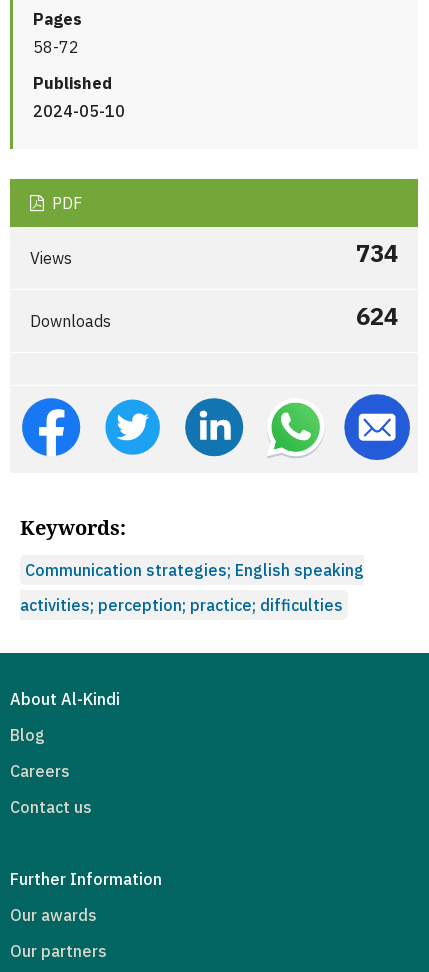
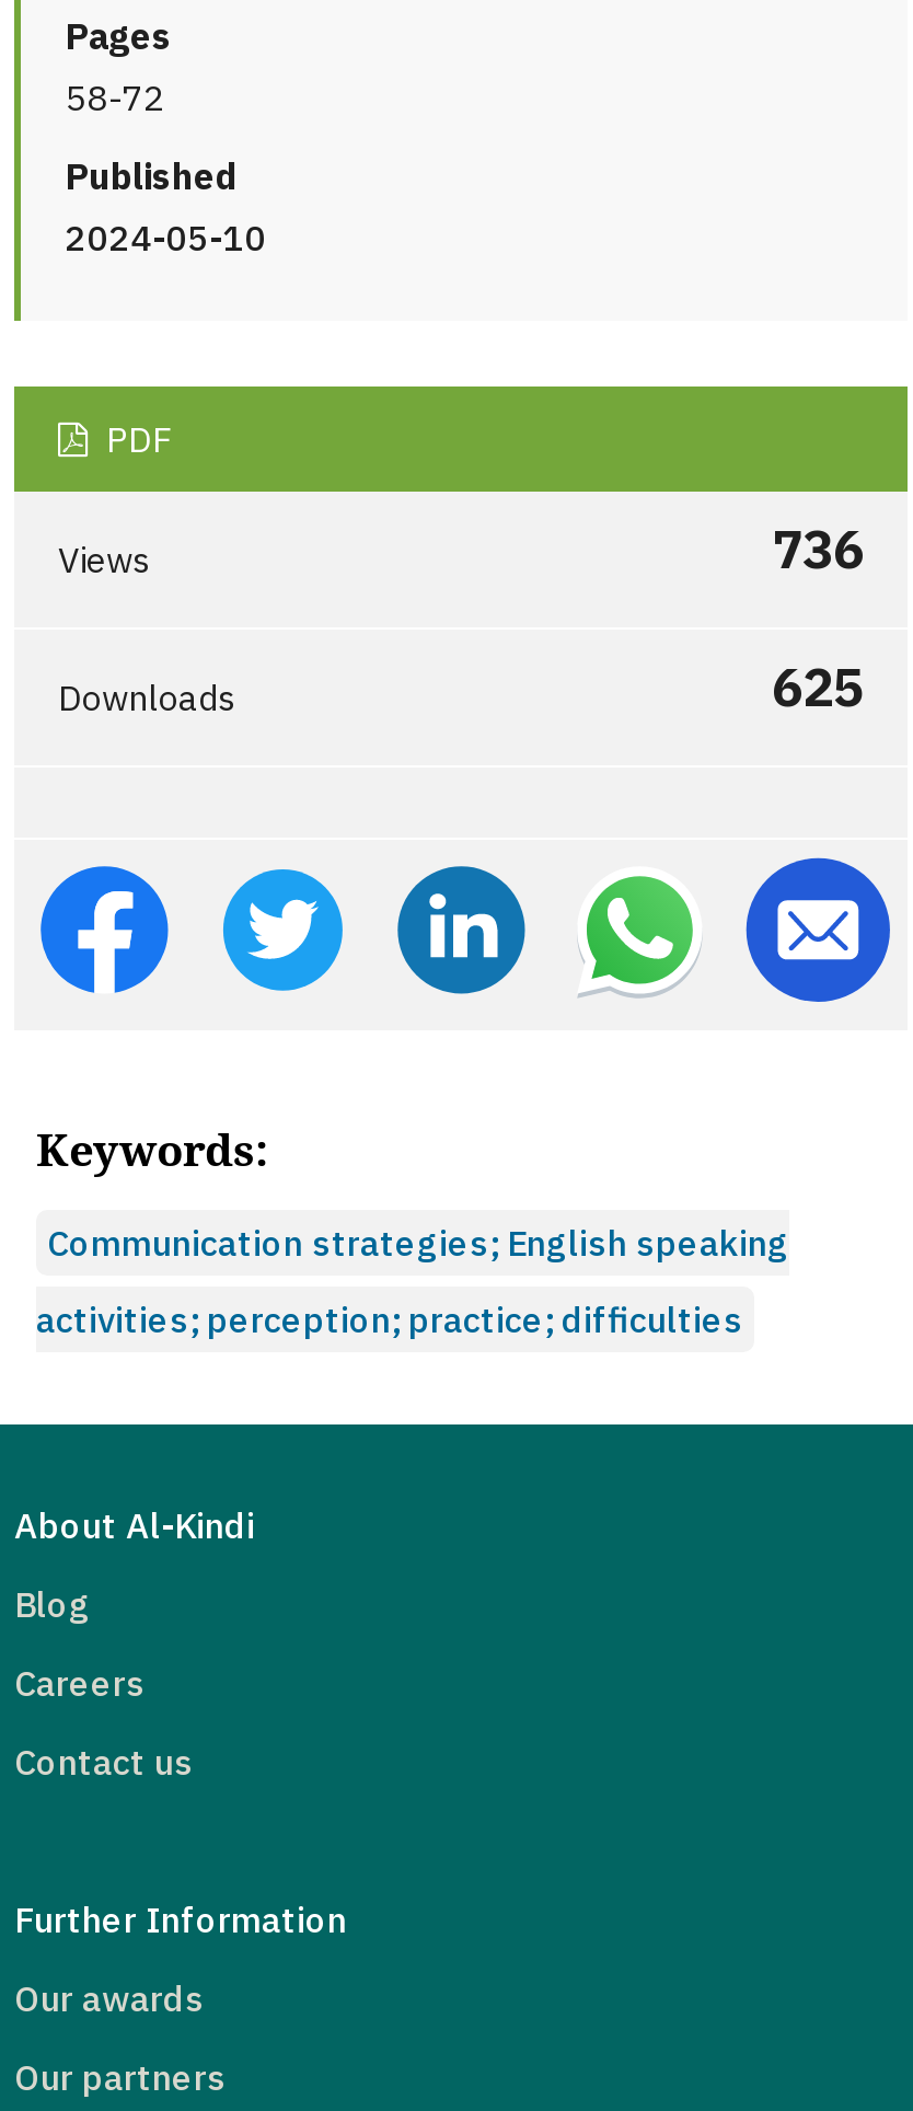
[356,237,398,269] 734 -> [772,514,864,584] 736
[356,300,398,332] 624 -> [772,651,864,722] 625

